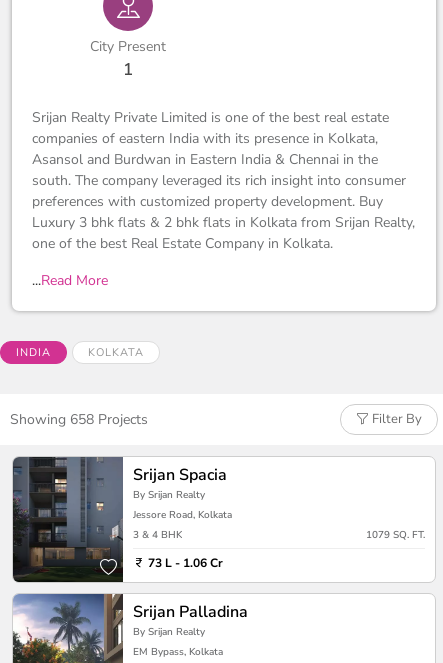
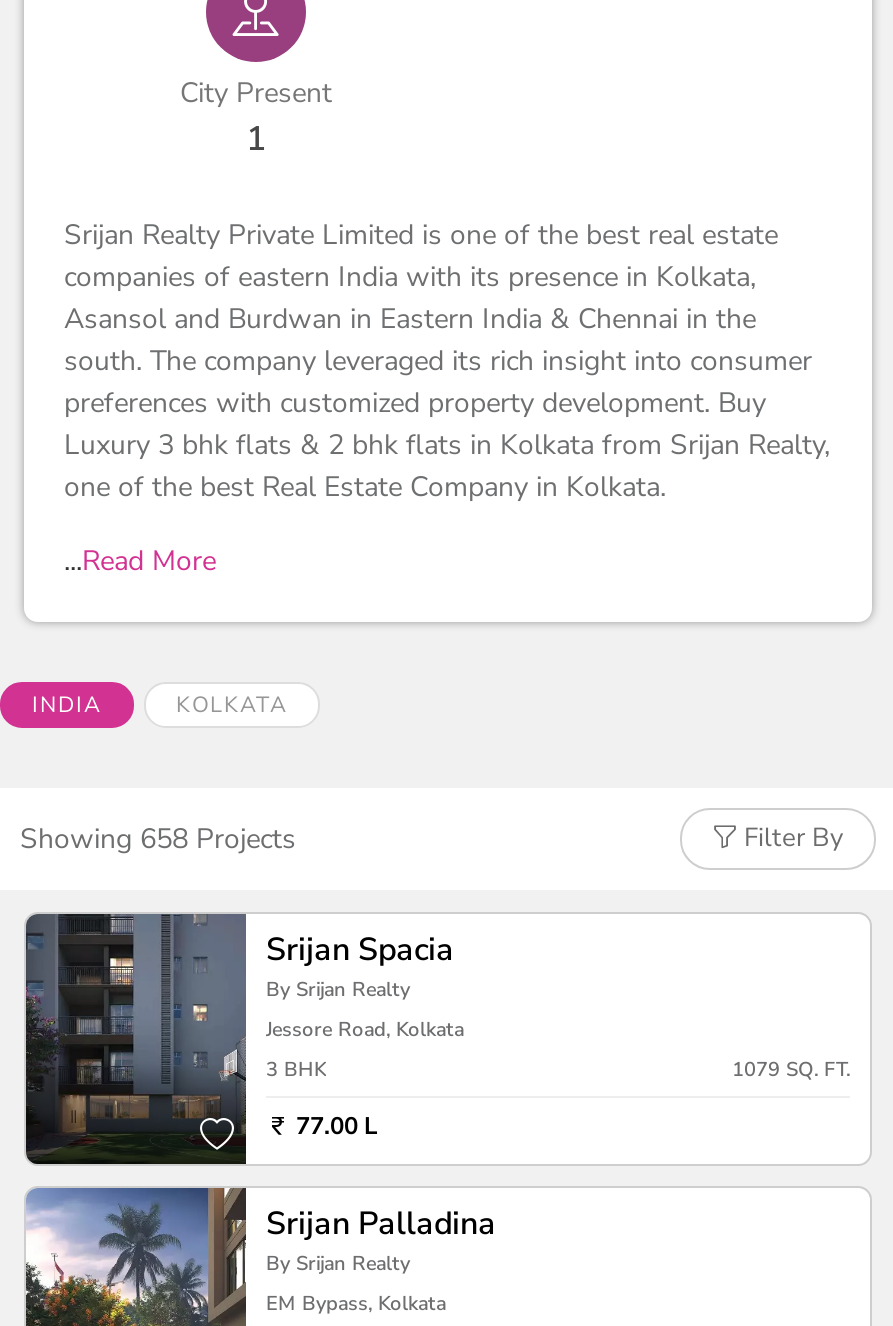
[133,528,182,542] 3 & 4 BHK -> [266,1056,326,1084] 3 BHK
[145,555,223,571] 73 L - 1.06 Cr -> [290,1110,378,1142] 77.00 L

